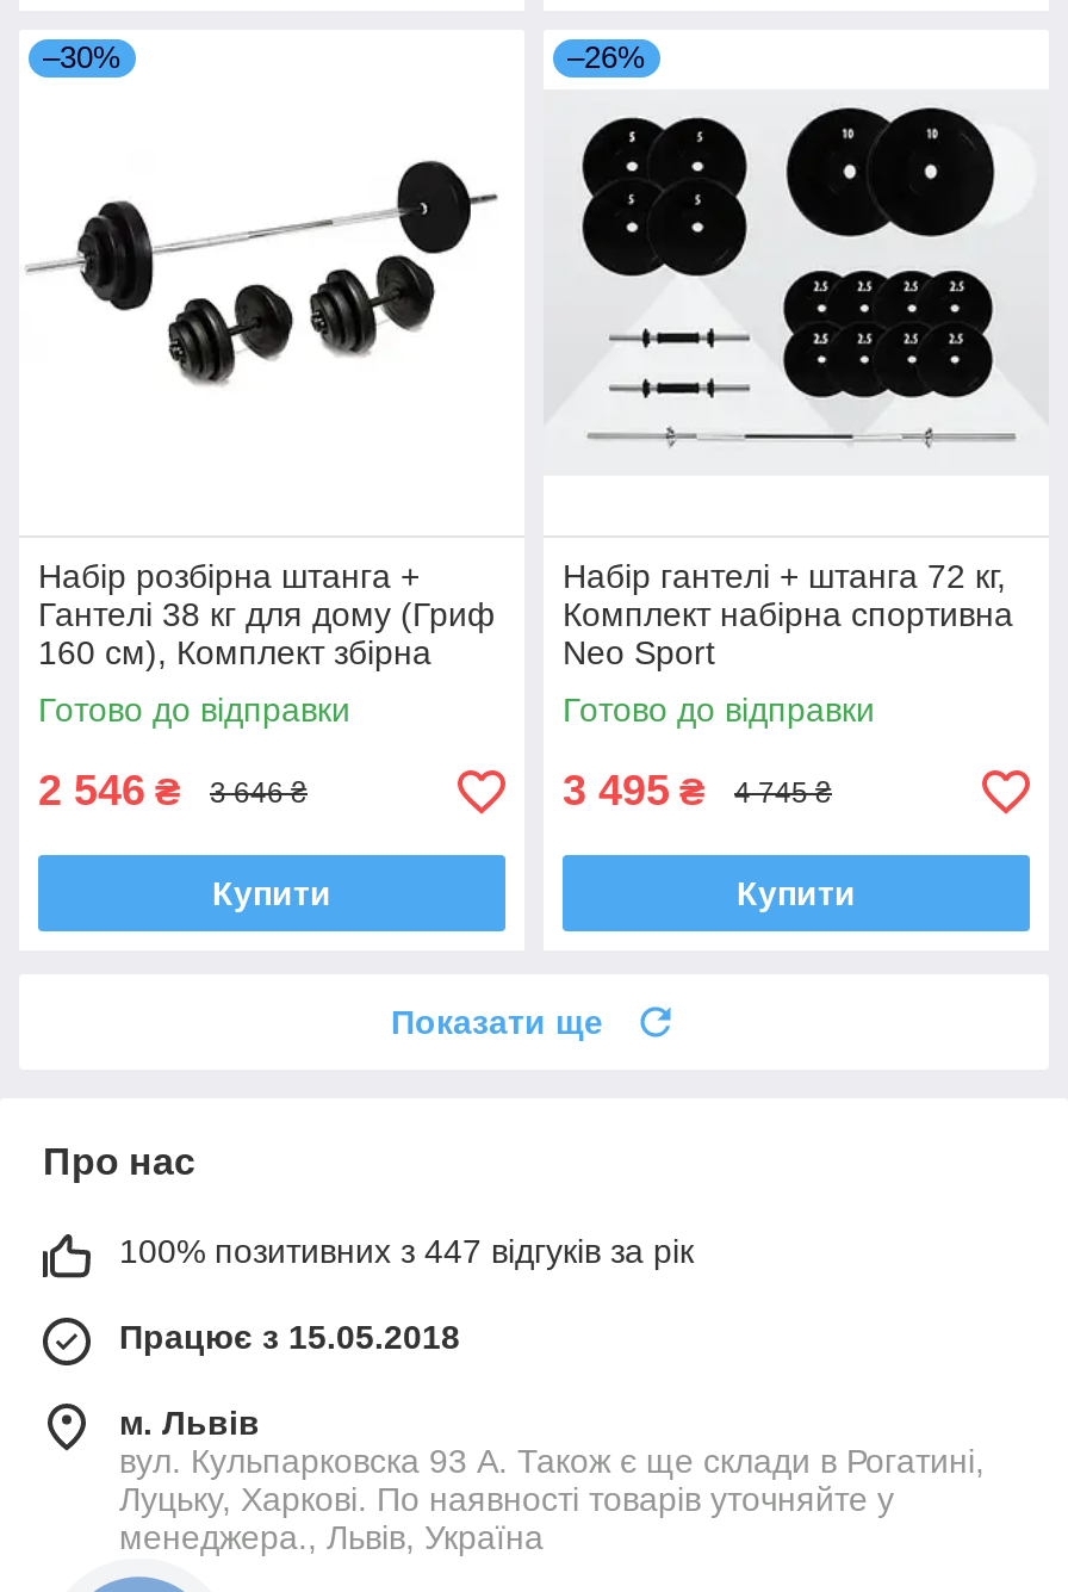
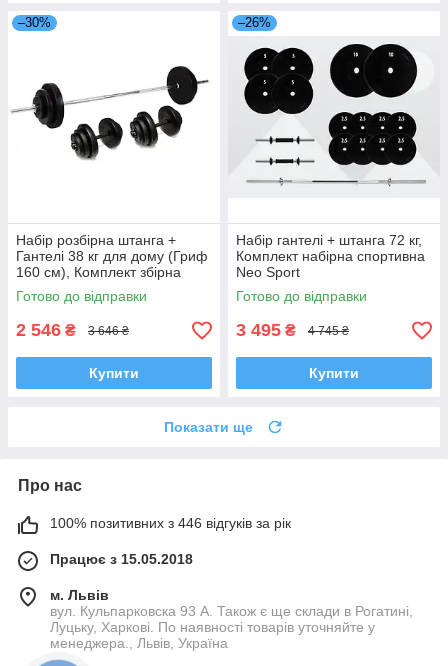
[119,1232,694,1270] 100% позитивних з 447 відгуків за рік -> [50,515,291,531] 100% позитивних з 446 відгуків за рік

